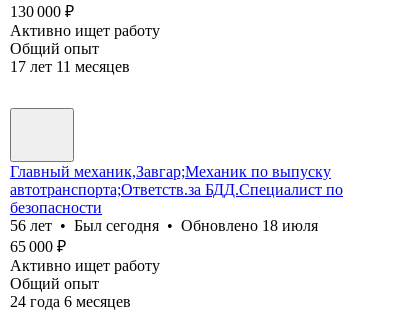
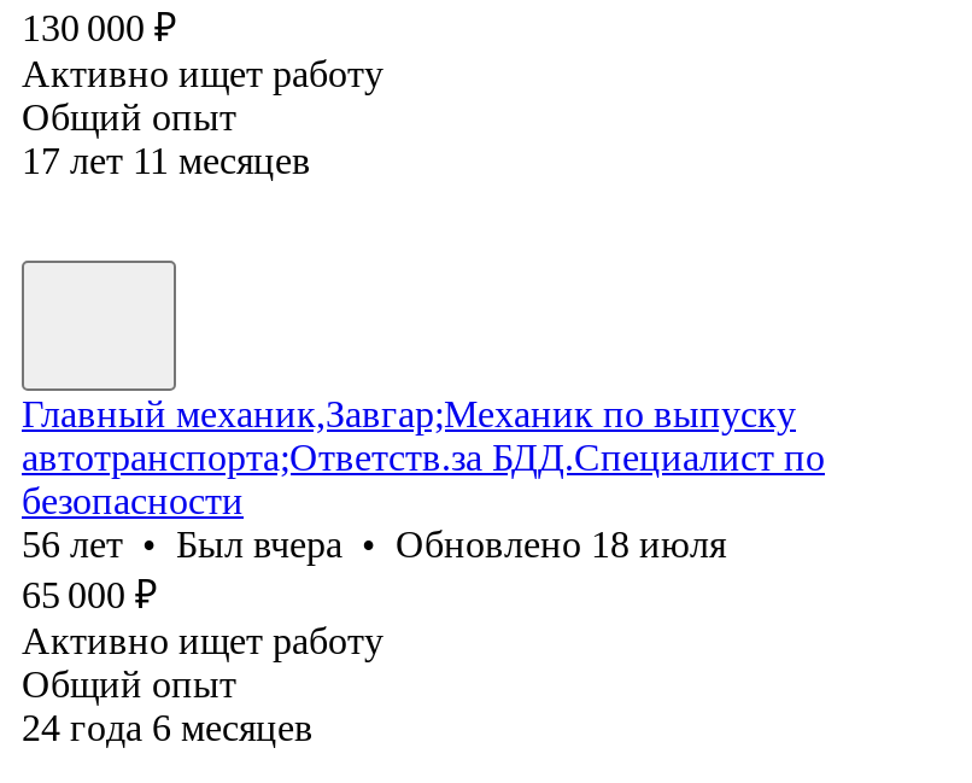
[10,217,318,234] 56 лет • Был сегодня • Обновлено 18 июля -> [22,523,726,564] 56 лет • Был вчера • Обновлено 18 июля

